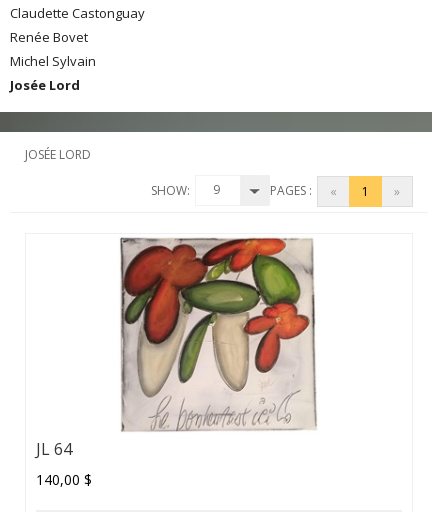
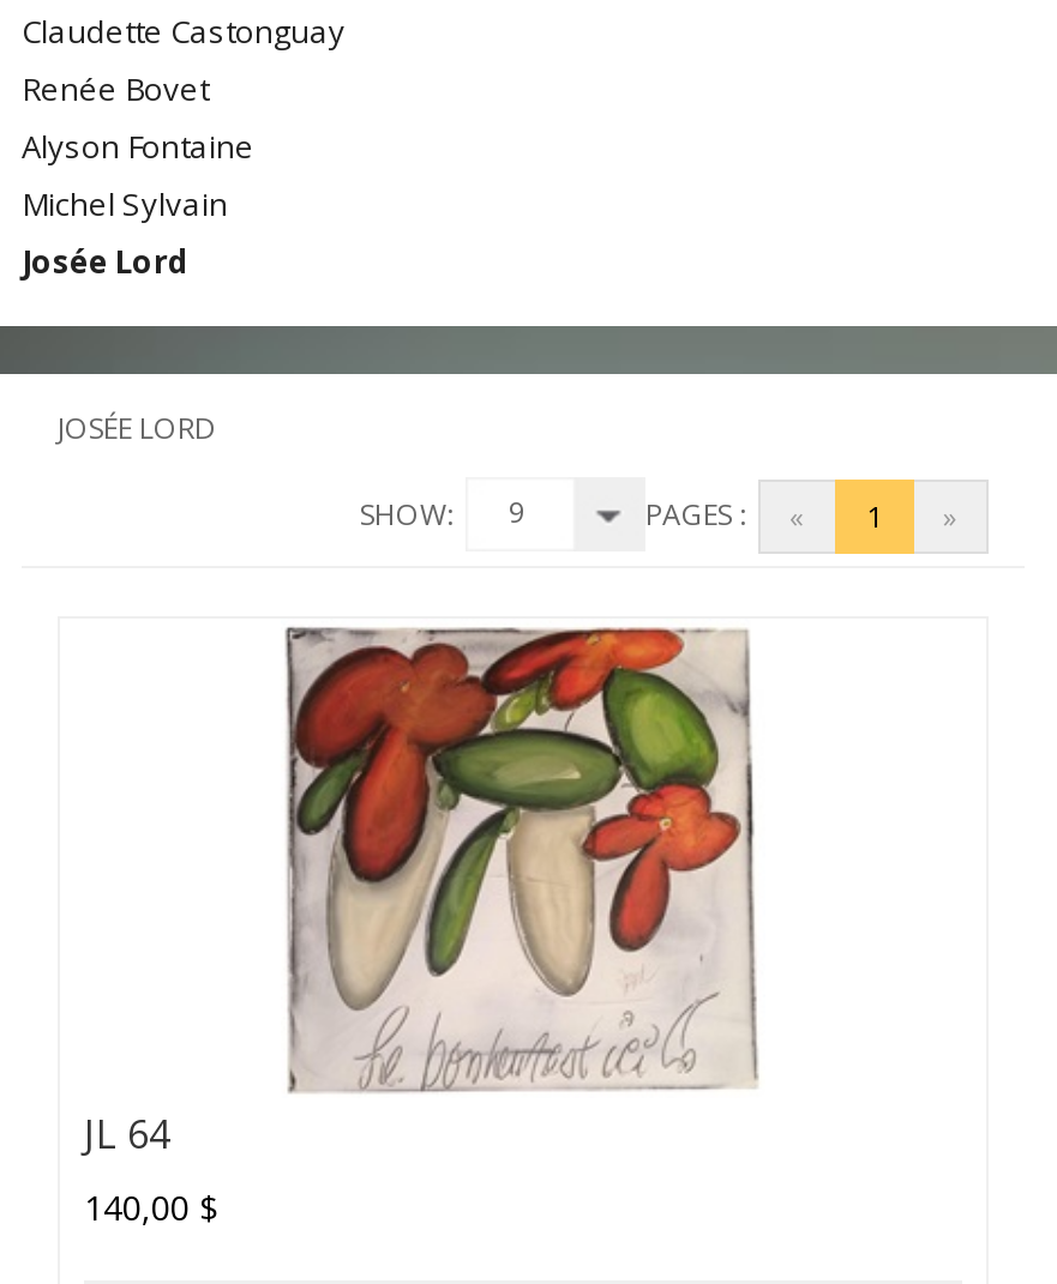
none -> [22,125,254,168] Alyson Fontaine

